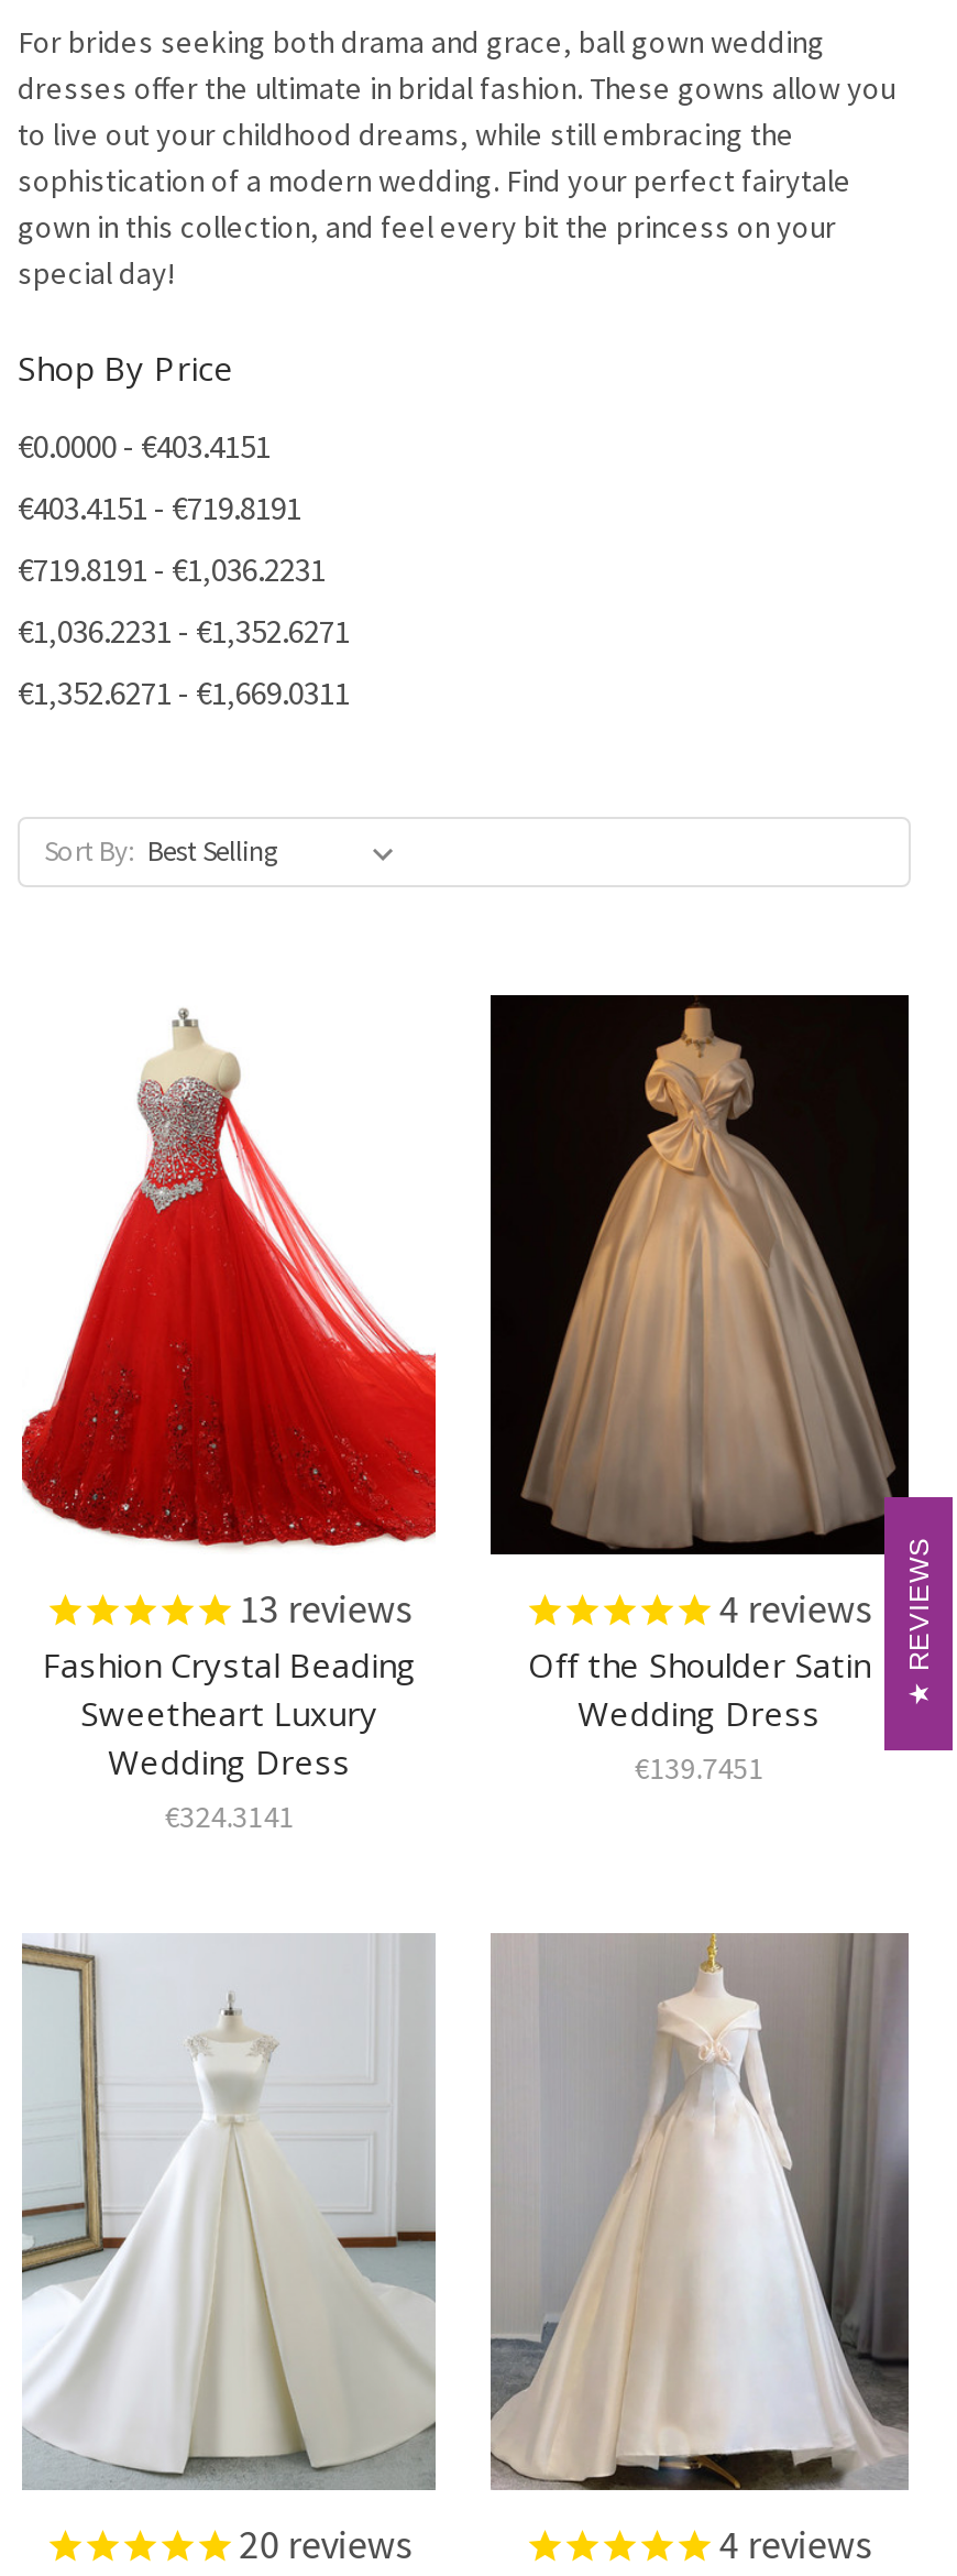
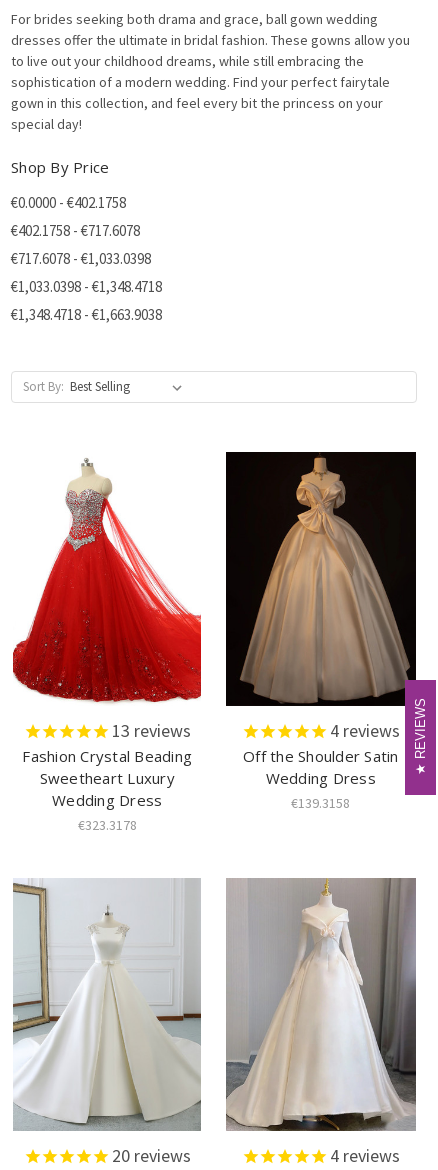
[18,425,271,467] €0.0000 - €403.4151 -> [11,193,126,212] €0.0000 - €402.1758
[18,486,301,528] €403.4151 - €719.8191 -> [11,221,140,240] €402.1758 - €717.6078
[18,548,326,590] €719.8191 - €1,036.2231 -> [11,249,151,268] €717.6078 - €1,033.0398
[18,610,350,651] €1,036.2231 - €1,352.6271 -> [11,277,162,296] €1,033.0398 - €1,348.4718
[18,671,350,713] €1,352.6271 - €1,669.0311 -> [11,305,162,324] €1,348.4718 - €1,663.9038
[634,1747,764,1787] €139.7451 -> [291,794,350,812] €139.3158
[165,1796,294,1835] €324.3141 -> [78,816,137,834] €323.3178

